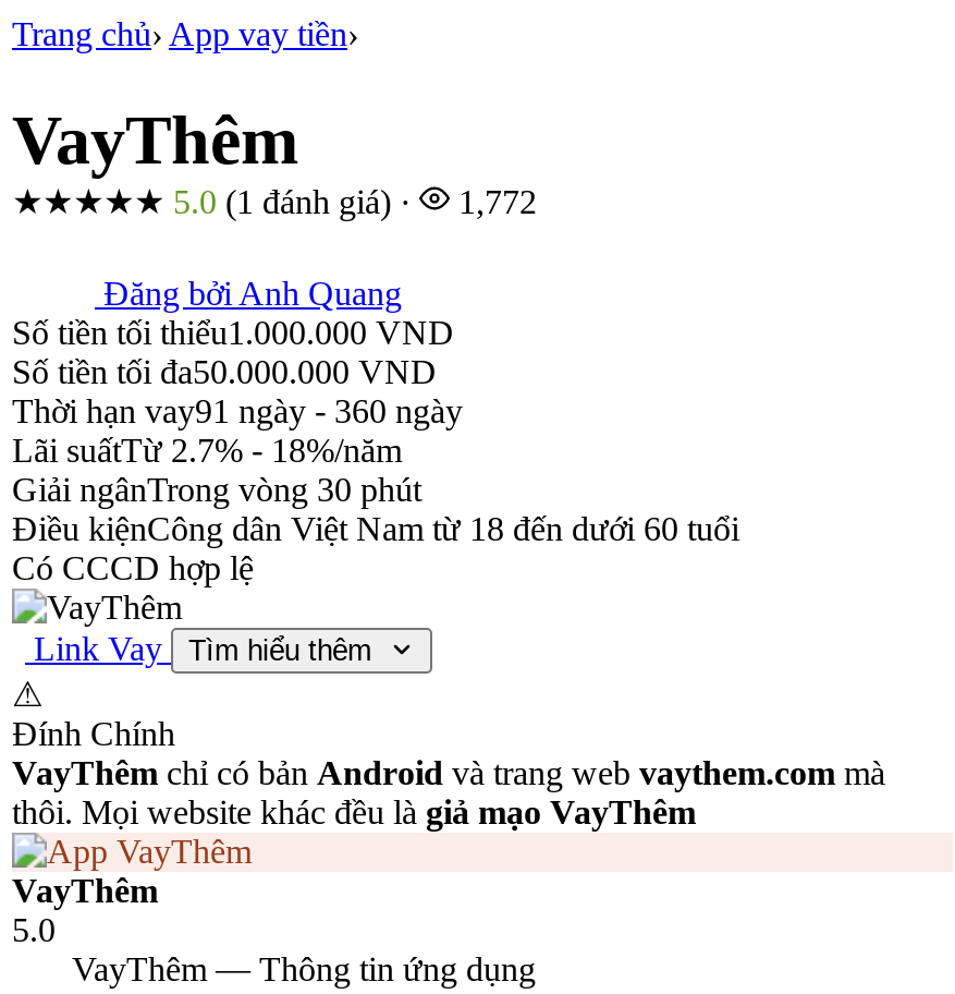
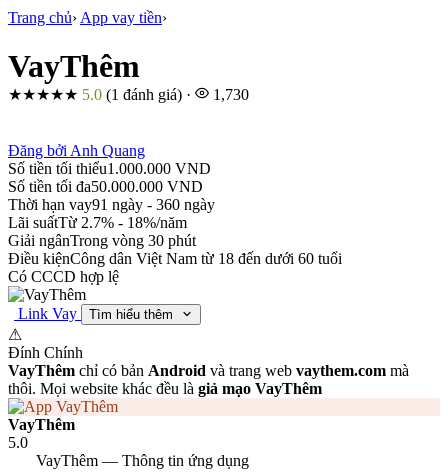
[450,184,537,221] 1,772 -> [209,86,249,103] 1,730

